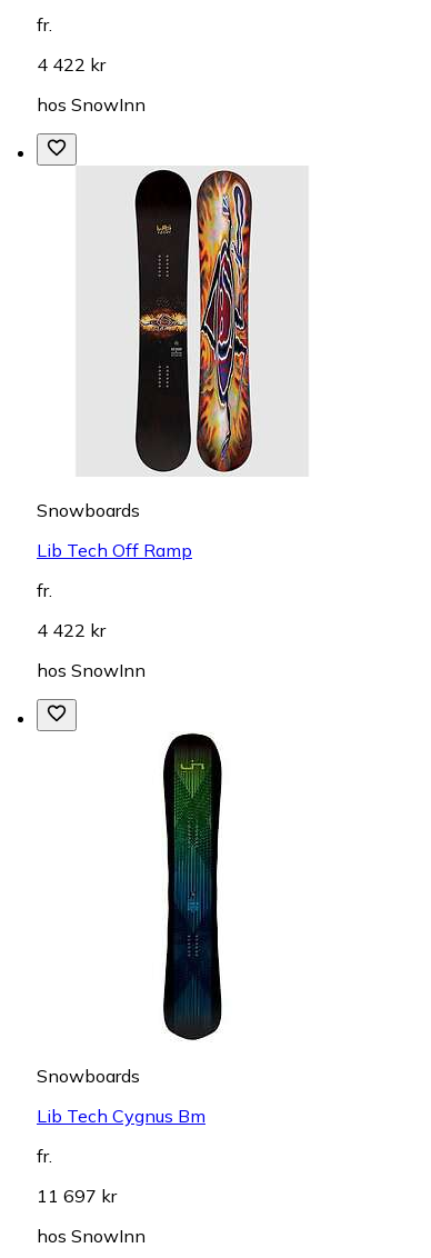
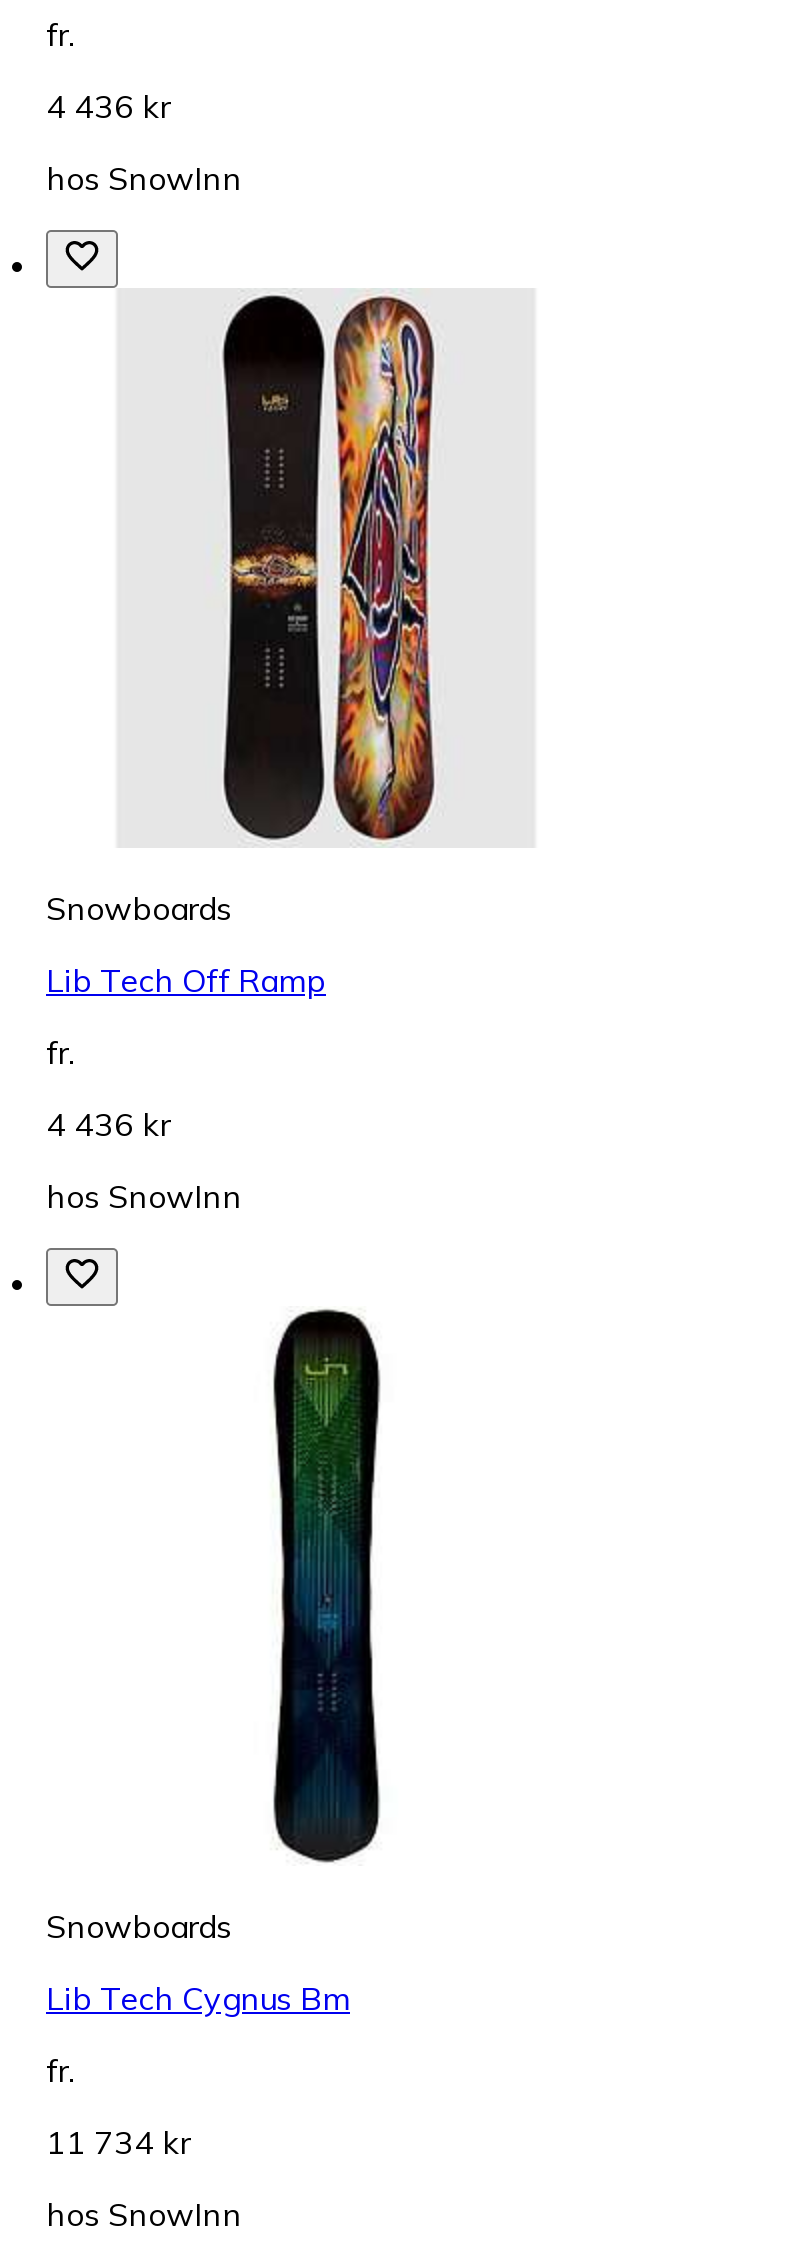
[37,53,106,75] 4 422 kr -> [46,86,170,126] 4 436 kr
[37,619,106,641] 4 422 kr -> [46,1104,170,1144] 4 436 kr
[37,1185,117,1207] 11 697 kr -> [46,2122,190,2162] 11 734 kr

